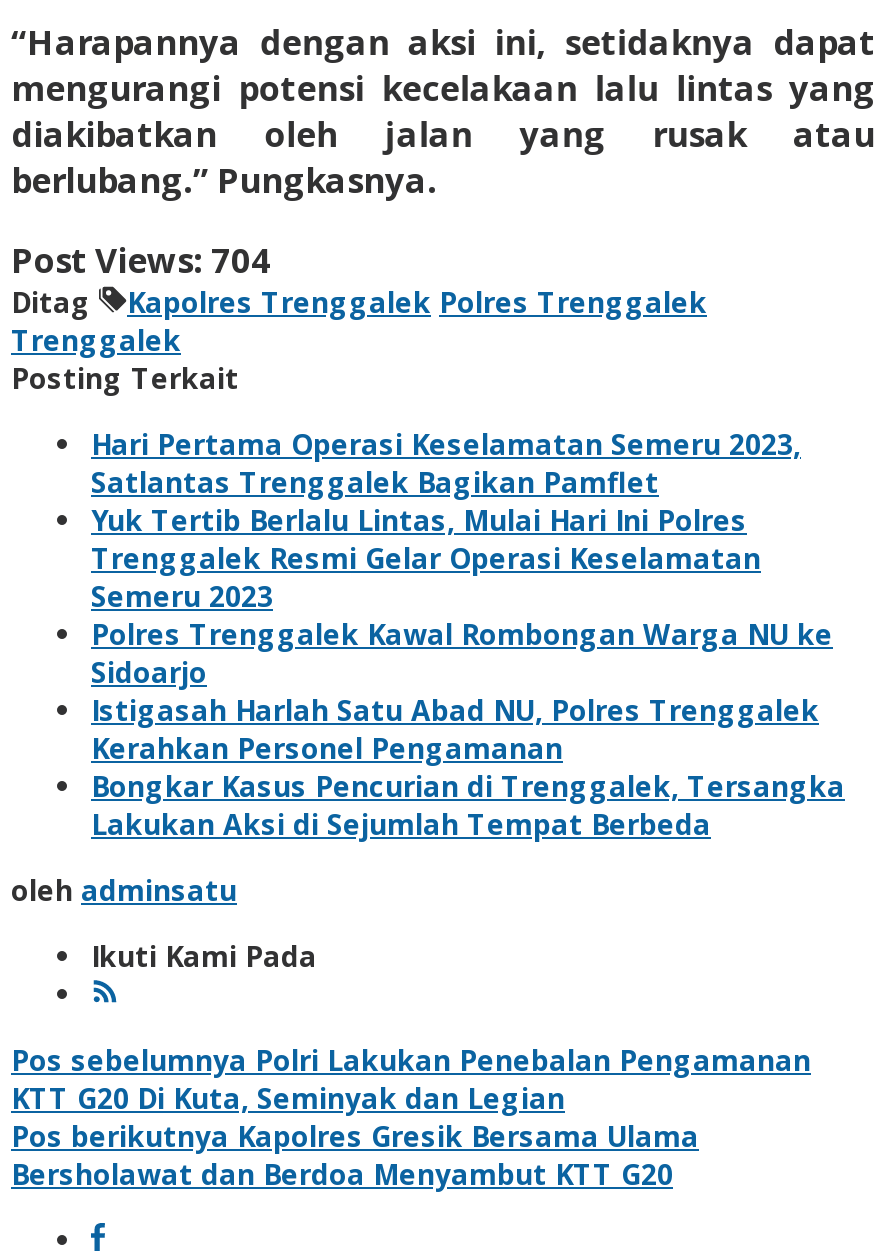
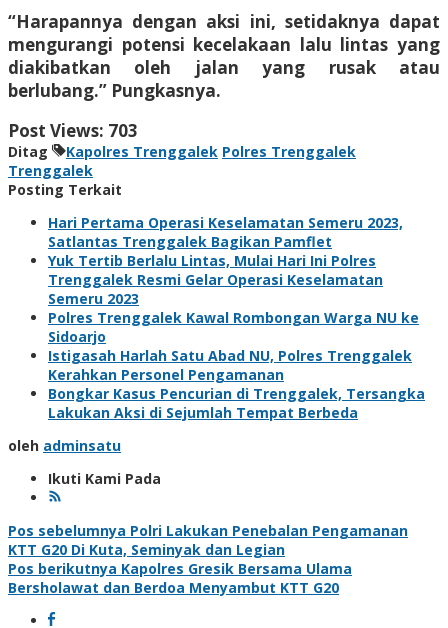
[11,237,271,283] Post Views: 704 -> [8,119,138,142] Post Views: 703

